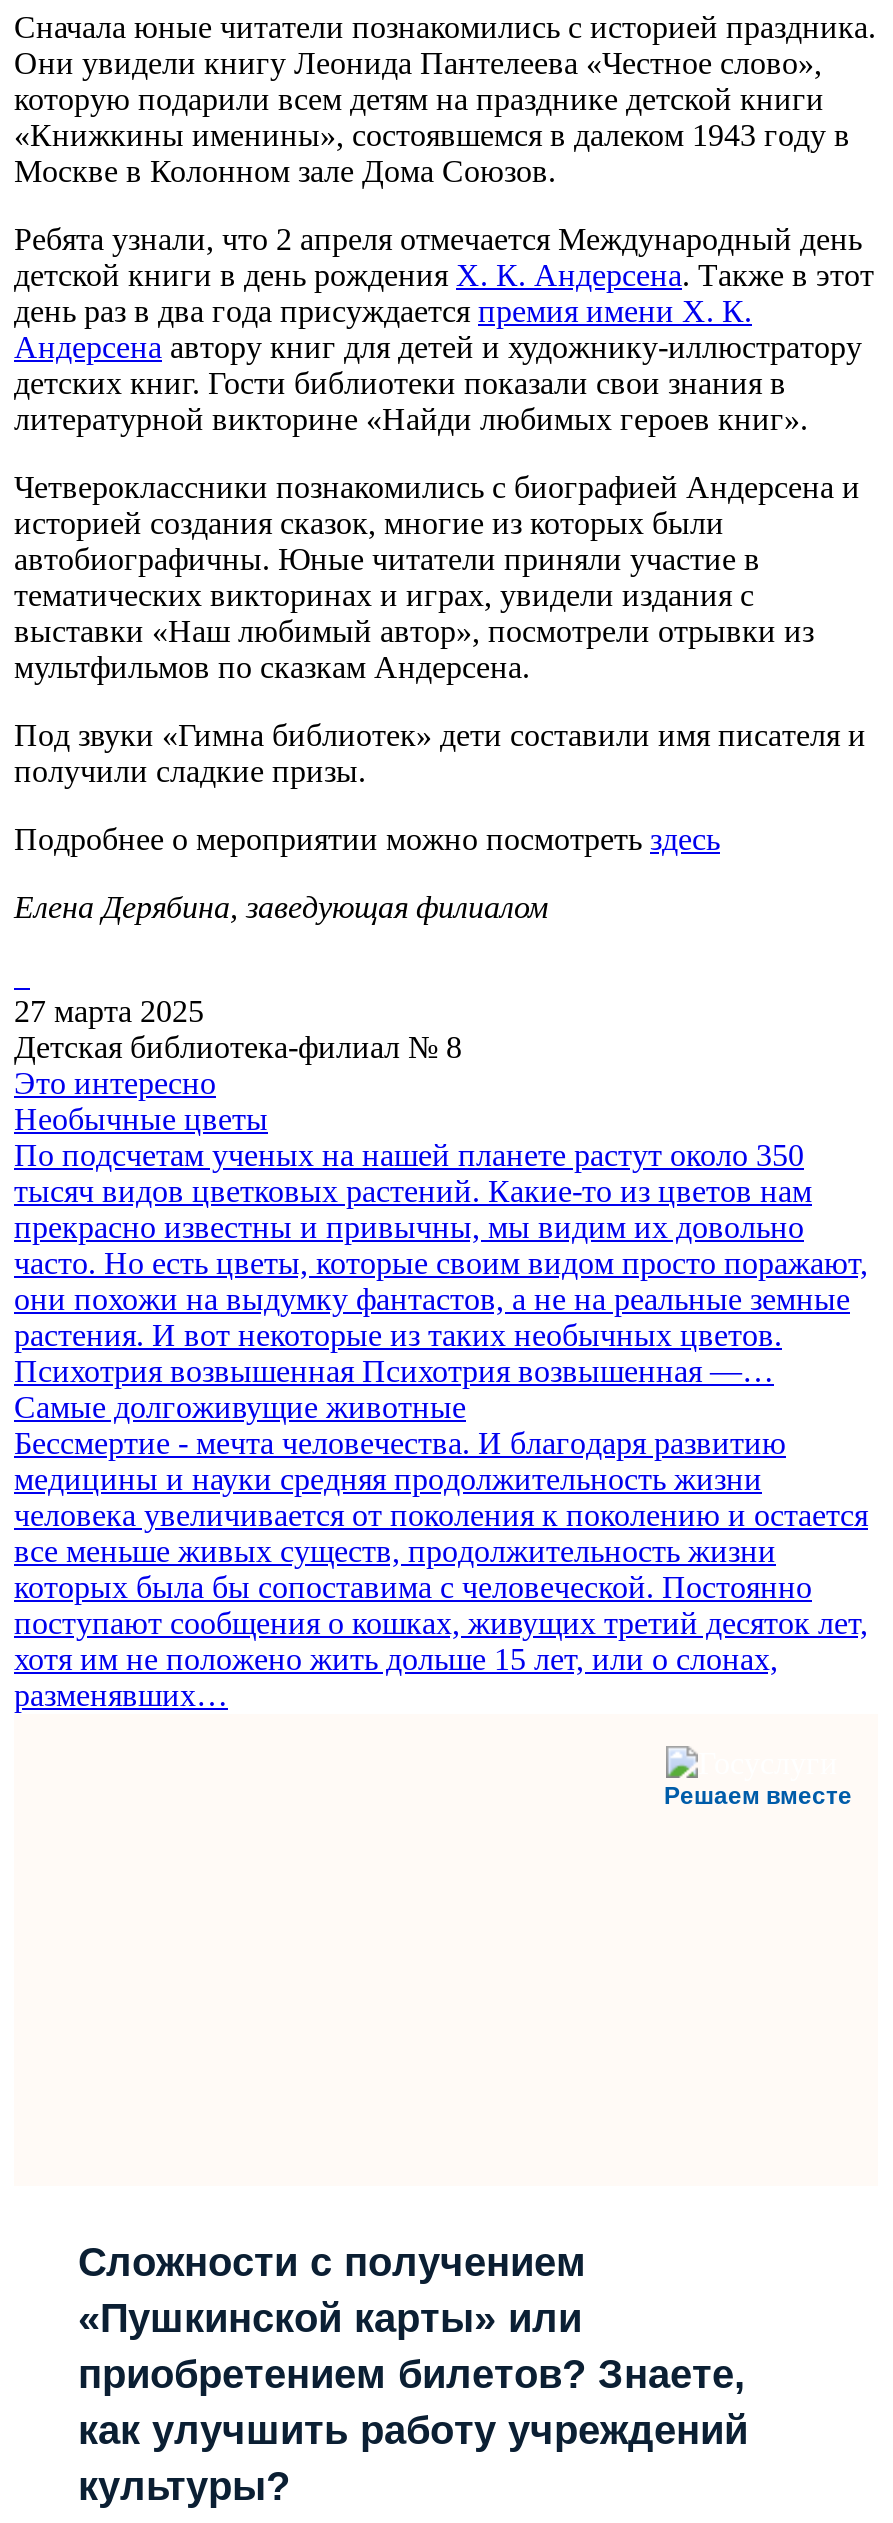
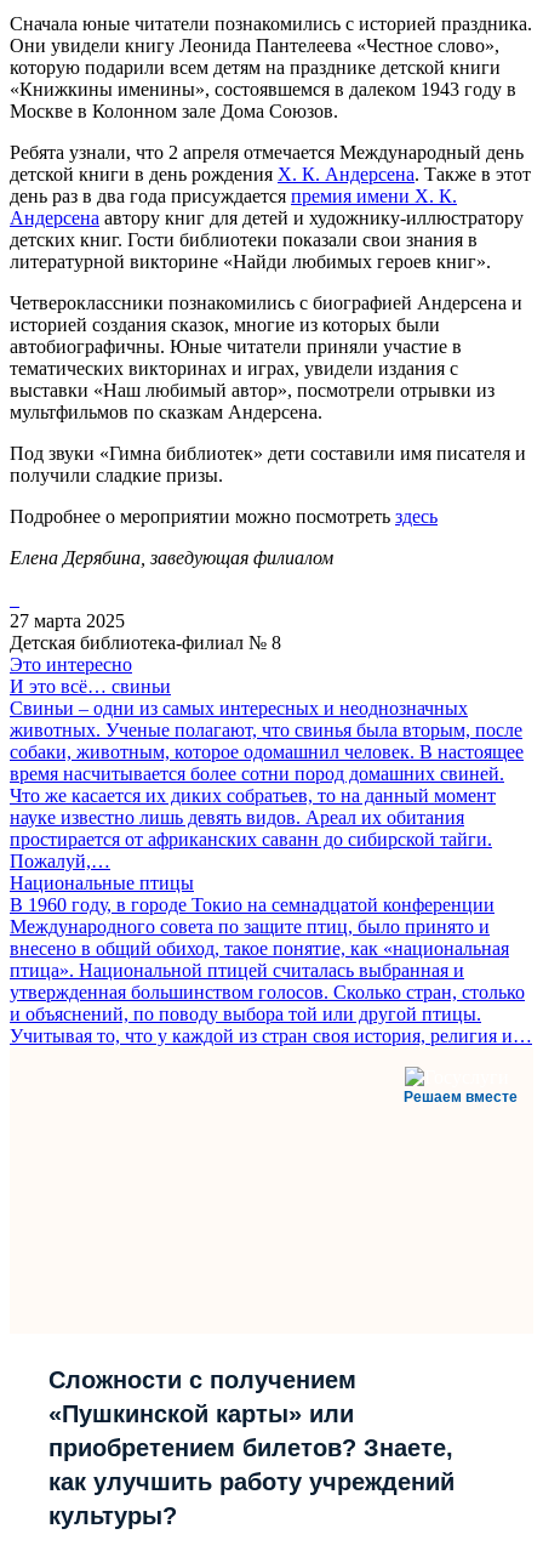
[14,1102,868,1712] Необычные цветы | По подсчетам ученых на нашей планете растут около 350 | тысяч видов цветковых растений. Какие-то из цветов нам | прекрасно известны и привычны, мы видим их довольно | часто. Но есть цветы, которые своим видом просто поражают, | они похожи на выдумку фантастов, а не на реальные земные | растения. И вот некоторые из таких необычных цветов. | Психотрия возвышенная Психотрия возвышенная —… | Самые долгоживущие животные | Бессмертие - мечта человечества. И благодаря развитию | медицины и науки средняя продолжительность жизни | человека увеличивается от поколения к поколению и остается | все меньше живых существ, продолжительность жизни | которых была бы сопоставима с человеческой. Постоянно | поступают сообщения о кошках, живущих третий десяток лет, | хотя им не положено жить дольше 15 лет, или о слонах, | разменявших… -> [10,676,532,1046] И это всё… свиньи | Свиньи – одни из самых интересных и неоднозначных | животных. Ученые полагают, что свинья была вторым, после | собаки, животным, которое одомашнил человек. В настоящее | время насчитывается более сотни пород домашних свиней. | Что же касается их диких собратьев, то на данный момент | науке известно лишь девять видов. Ареал их обитания | простирается от африканских саванн до сибирской тайги. | Пожалуй,… | Национальные птицы | В 1960 году, в городе Токио на семнадцатой конференции | Международного совета по защите птиц, было принято и | внесено в общий обиход, такое понятие, как «национальная | птица». Национальной птицей считалась выбранная и | утвержденная большинством голосов. Сколько стран, столько | и объяснений, по поводу выбора той или другой птицы. | Учитывая то, что у каждой из стран своя история, религия и…

